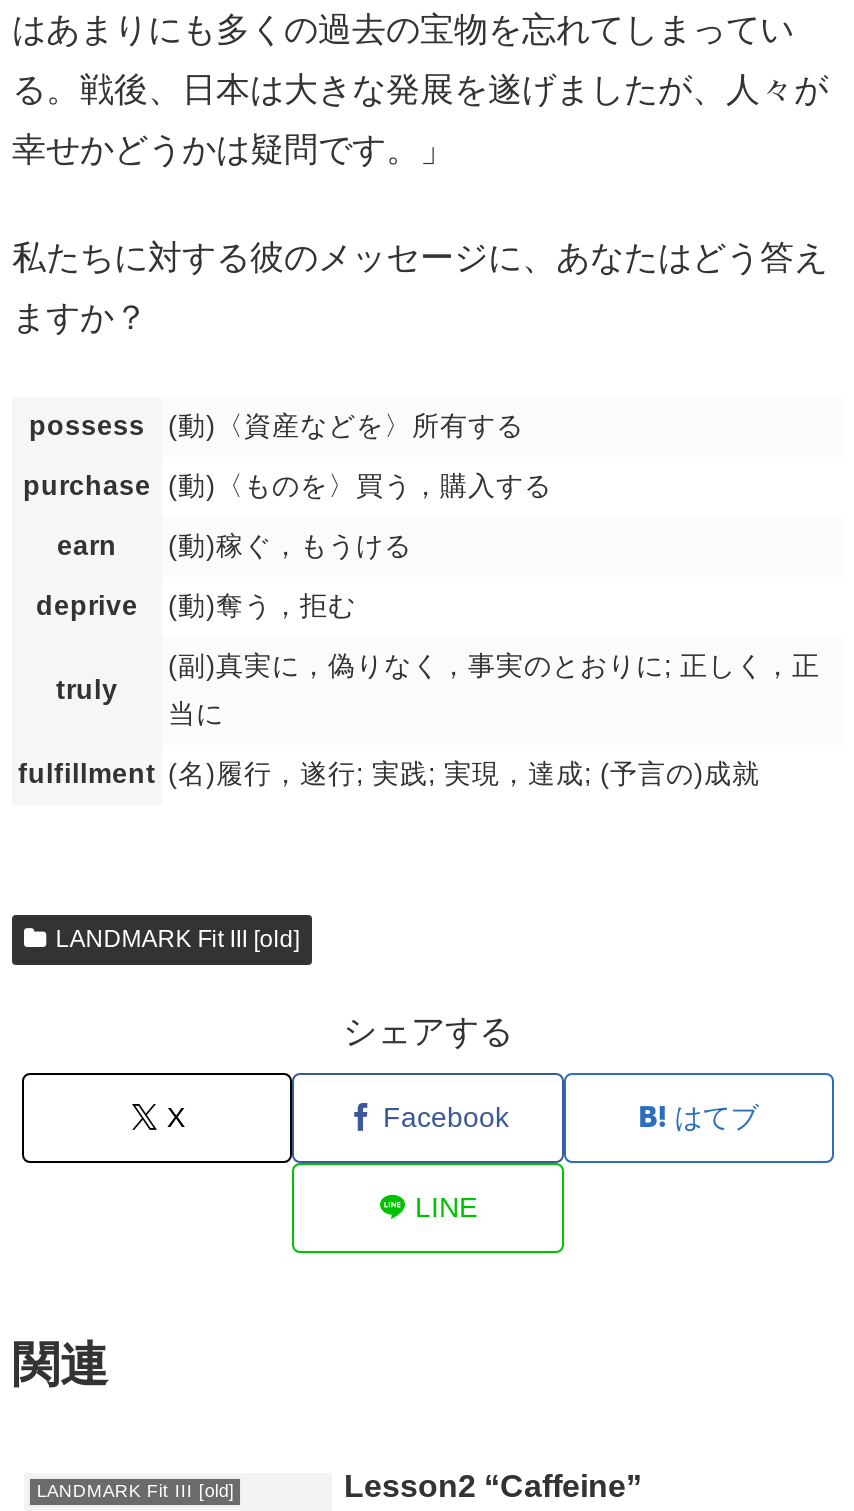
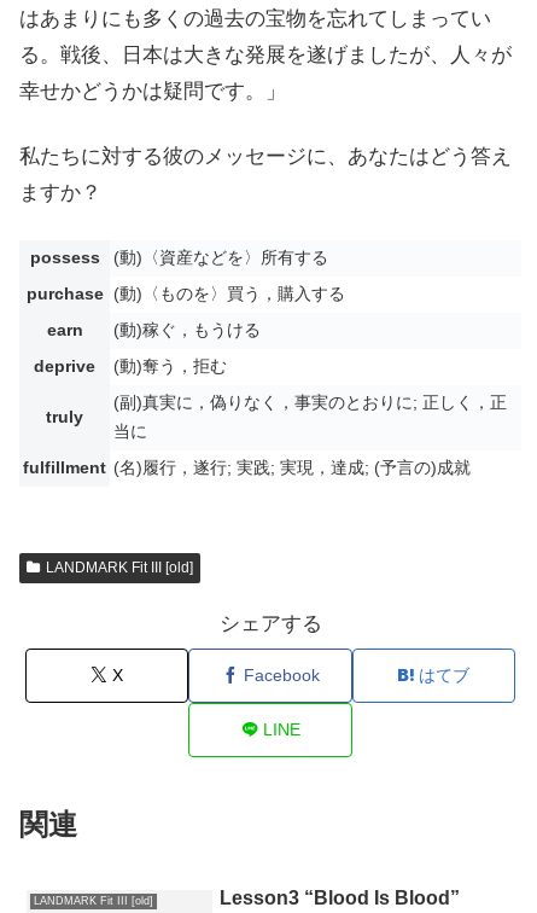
[344,1469,642,1503] Lesson2 “Caffeine” -> [220,888,460,908] Lesson3 “Blood Is Blood”

